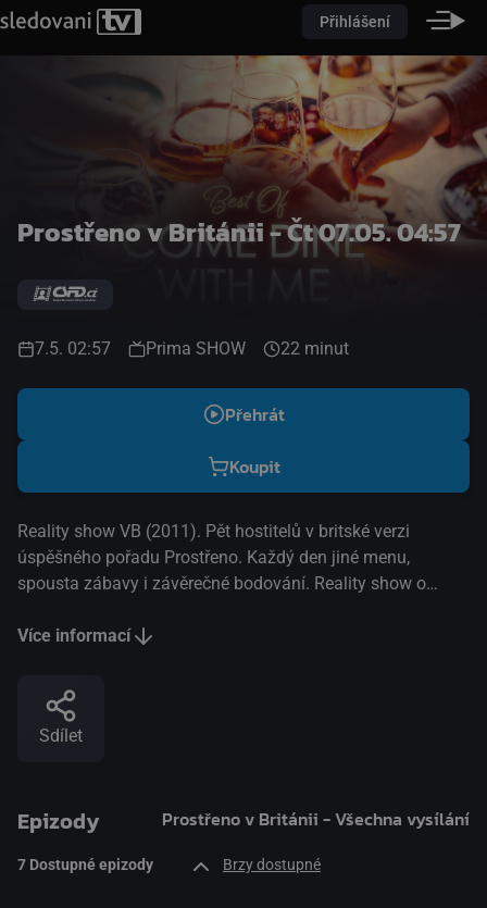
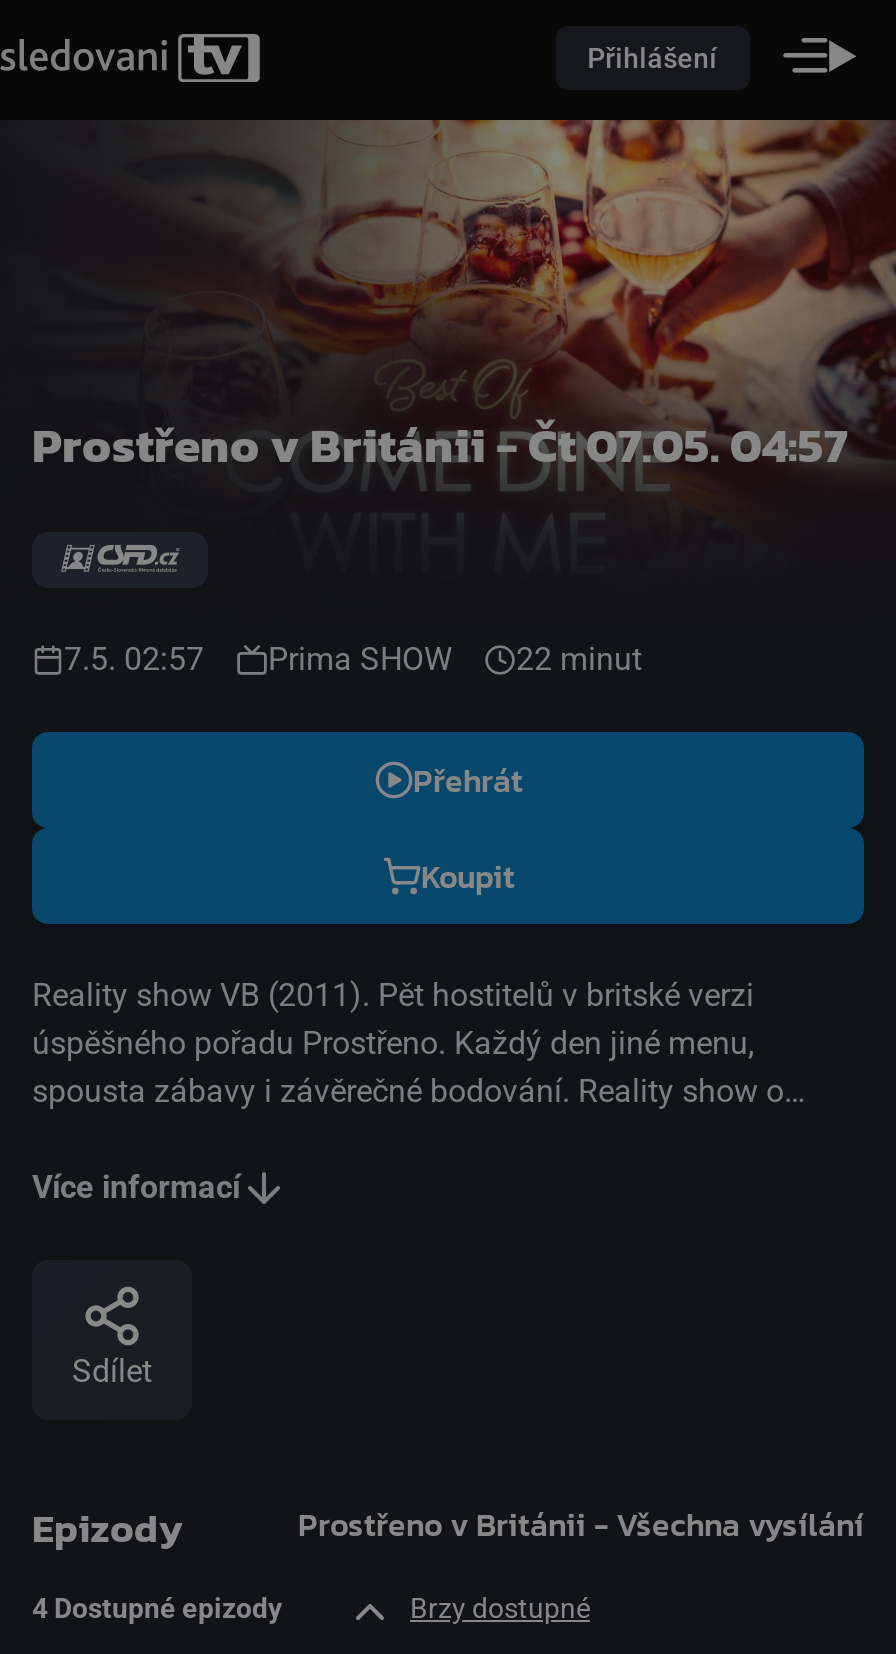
[17,856,153,873] 7 Dostupné epizody -> [32,1592,282,1624] 4 Dostupné epizody

